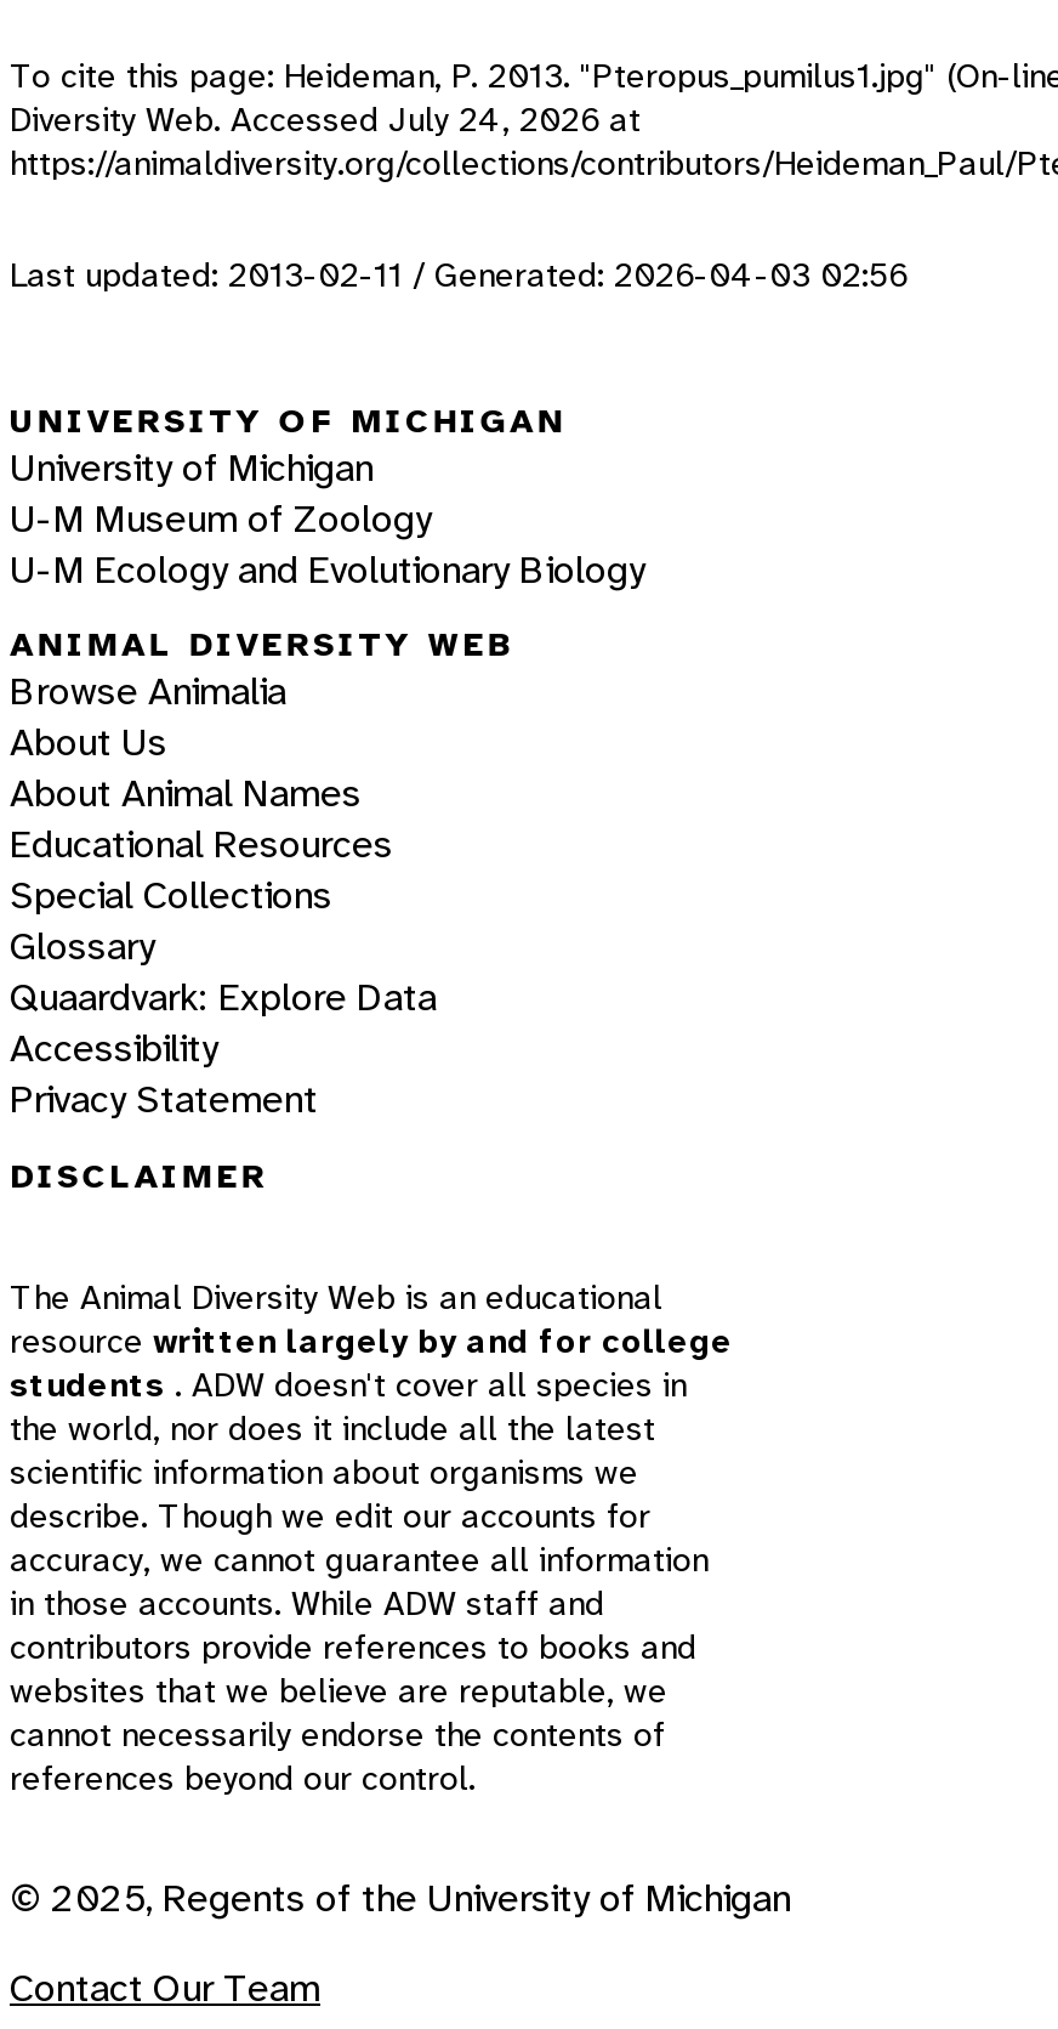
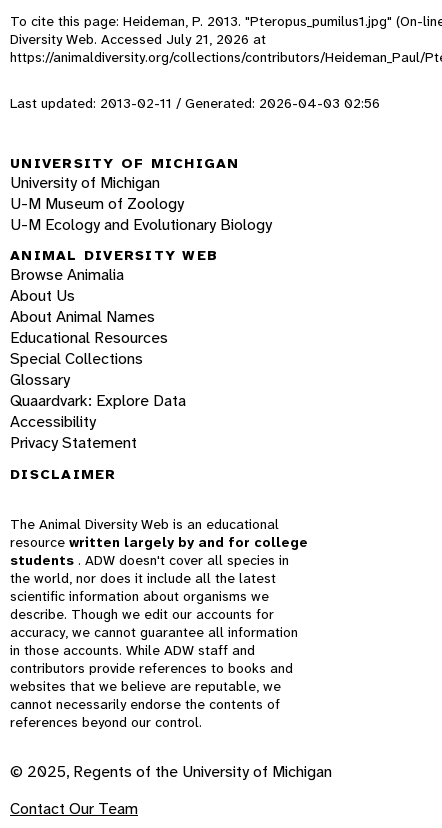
[10,97,641,141] Diversity Web. Accessed July 24, 2026 at -> [10,30,266,48] Diversity Web. Accessed July 21, 2026 at

